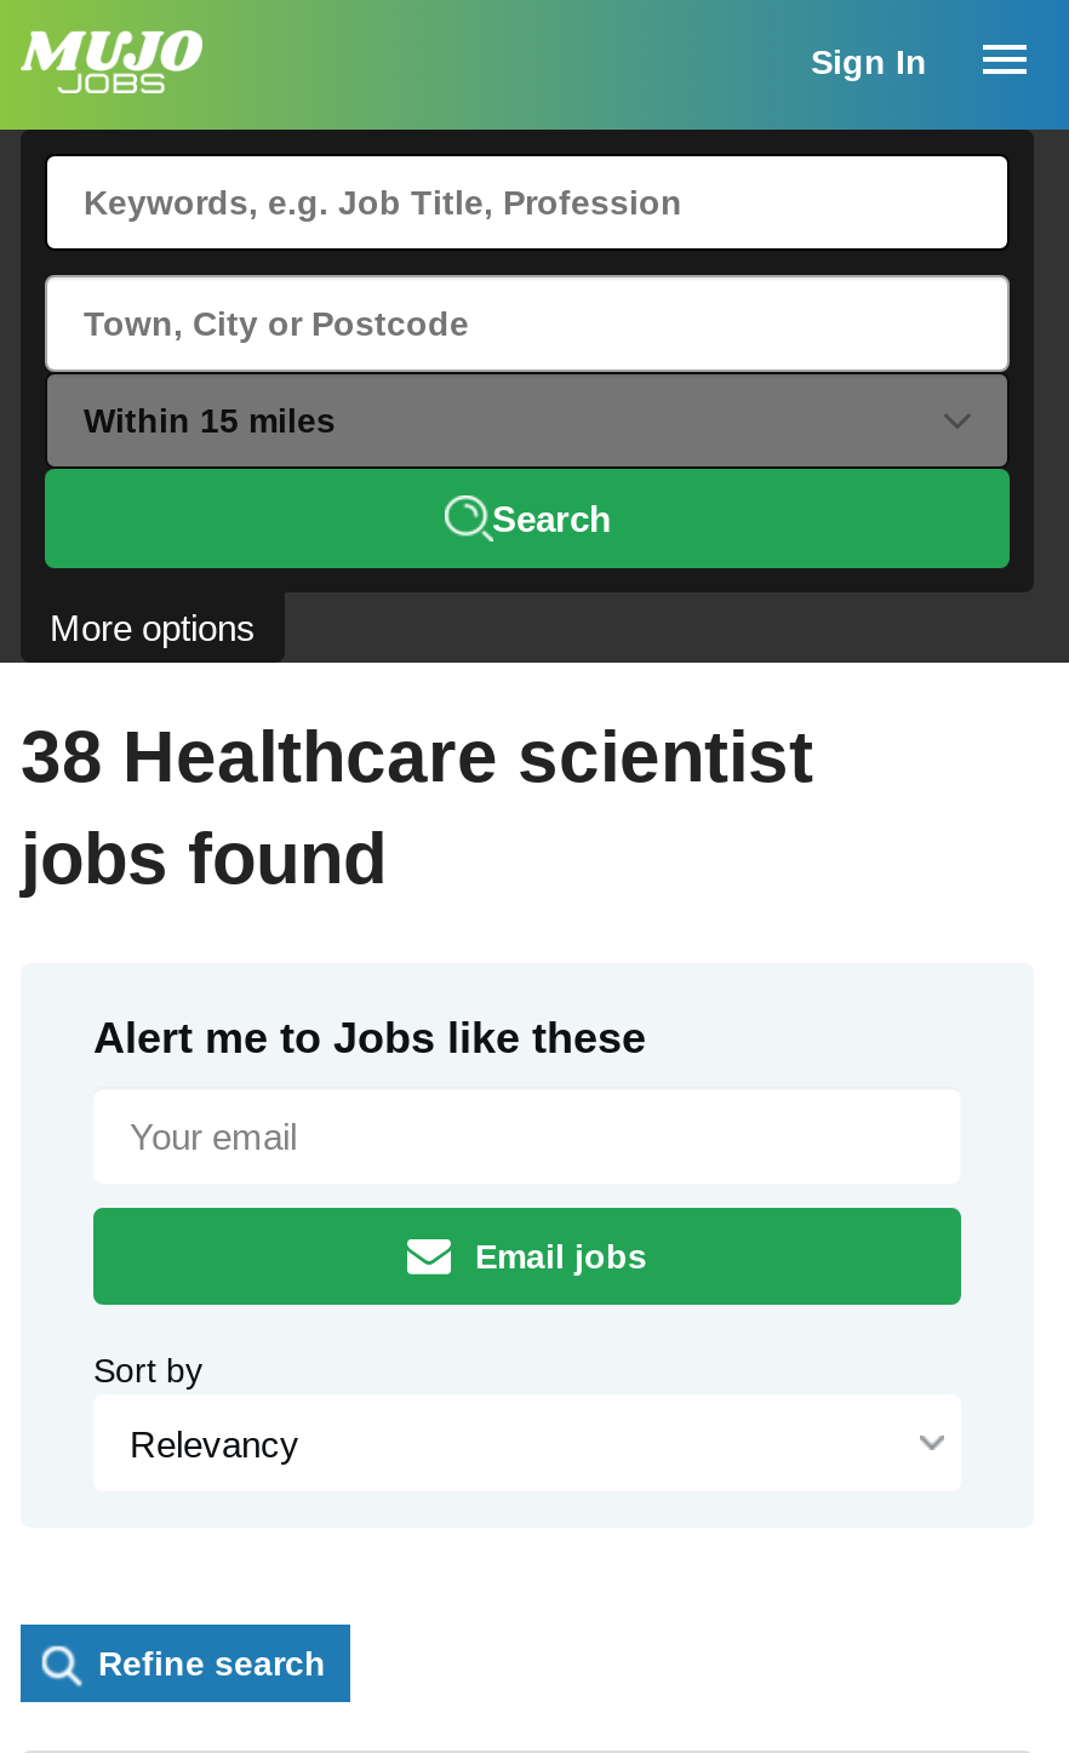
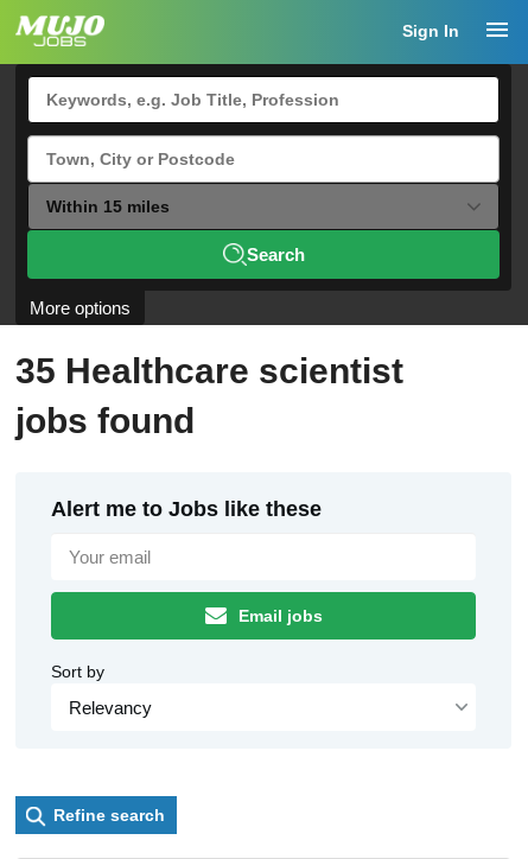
[21,716,813,796] 38 Healthcare scientist -> [15,351,403,390] 35 Healthcare scientist

